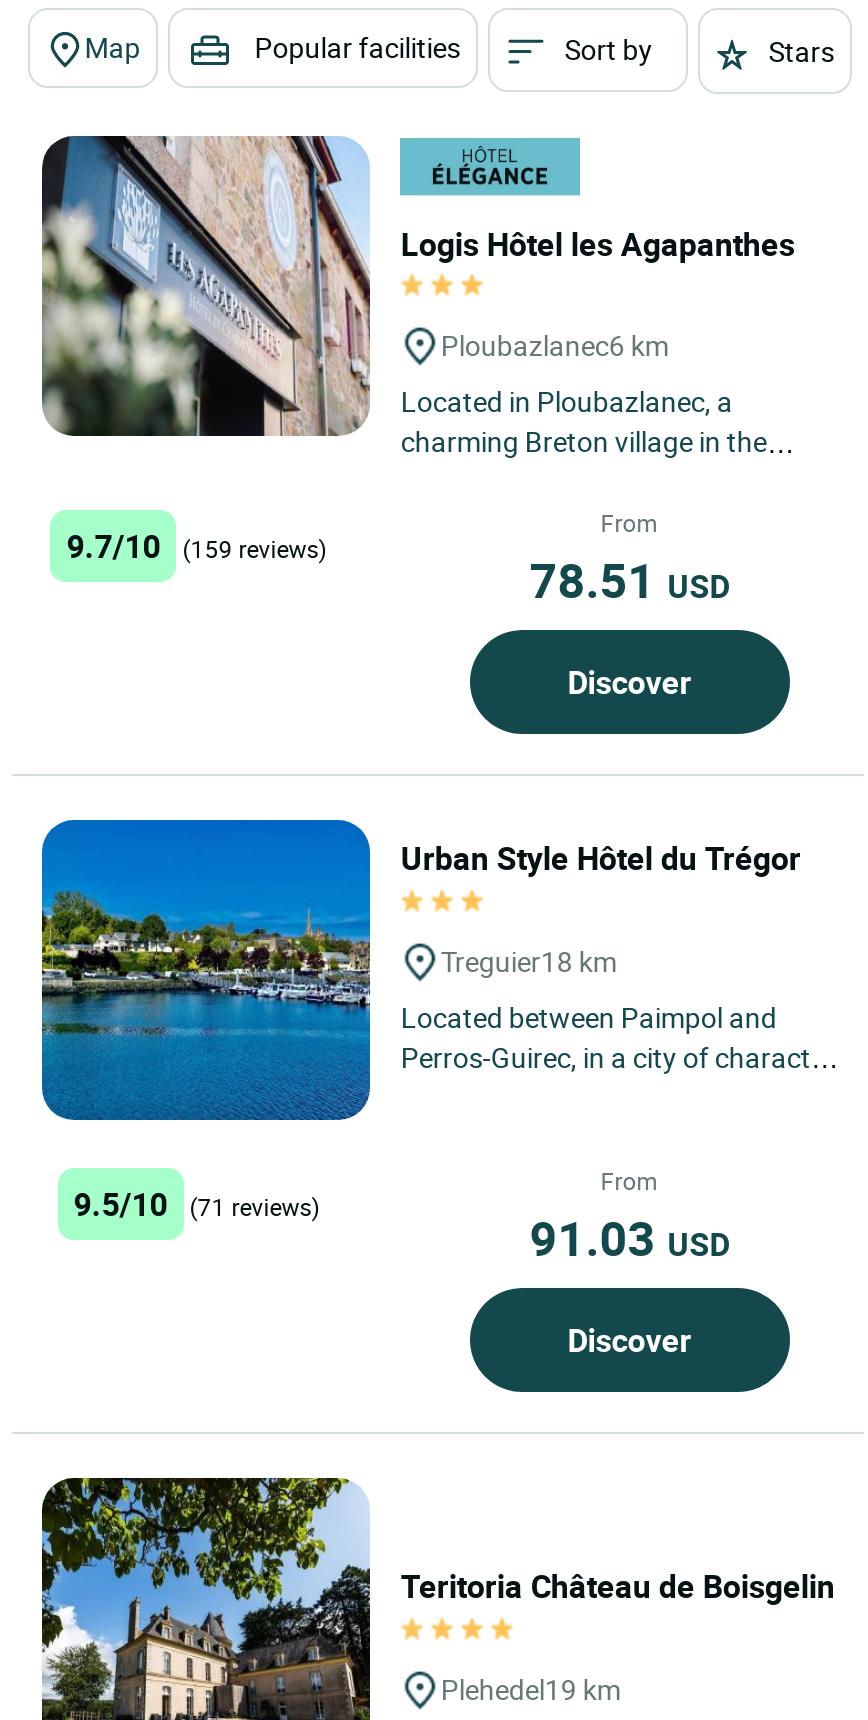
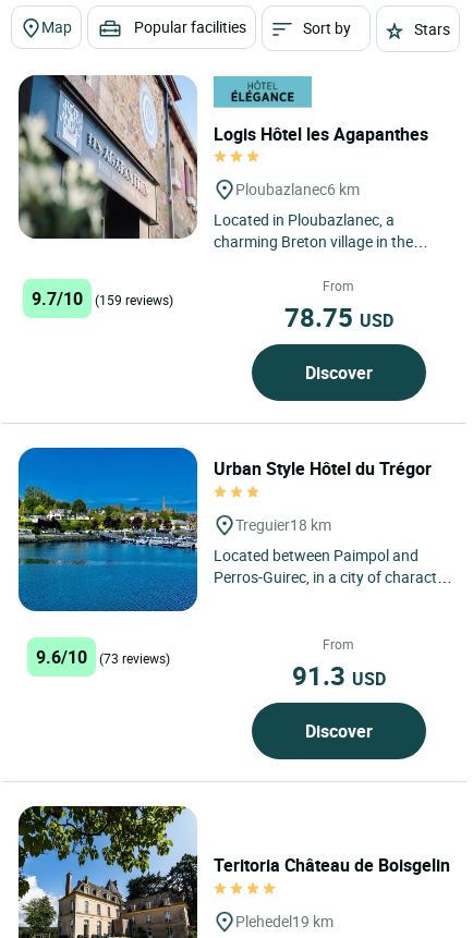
[529,549,729,613] 78.51 USD -> [284,300,393,335] 78.75 USD
[73,1183,167,1227] 9.5/10 -> [36,645,87,669] 9.6/10
[189,1191,319,1223] (71 reviews) -> [99,650,170,667] (73 reviews)
[529,1207,729,1271] 91.03 USD -> [292,659,385,693] 91.3 USD

